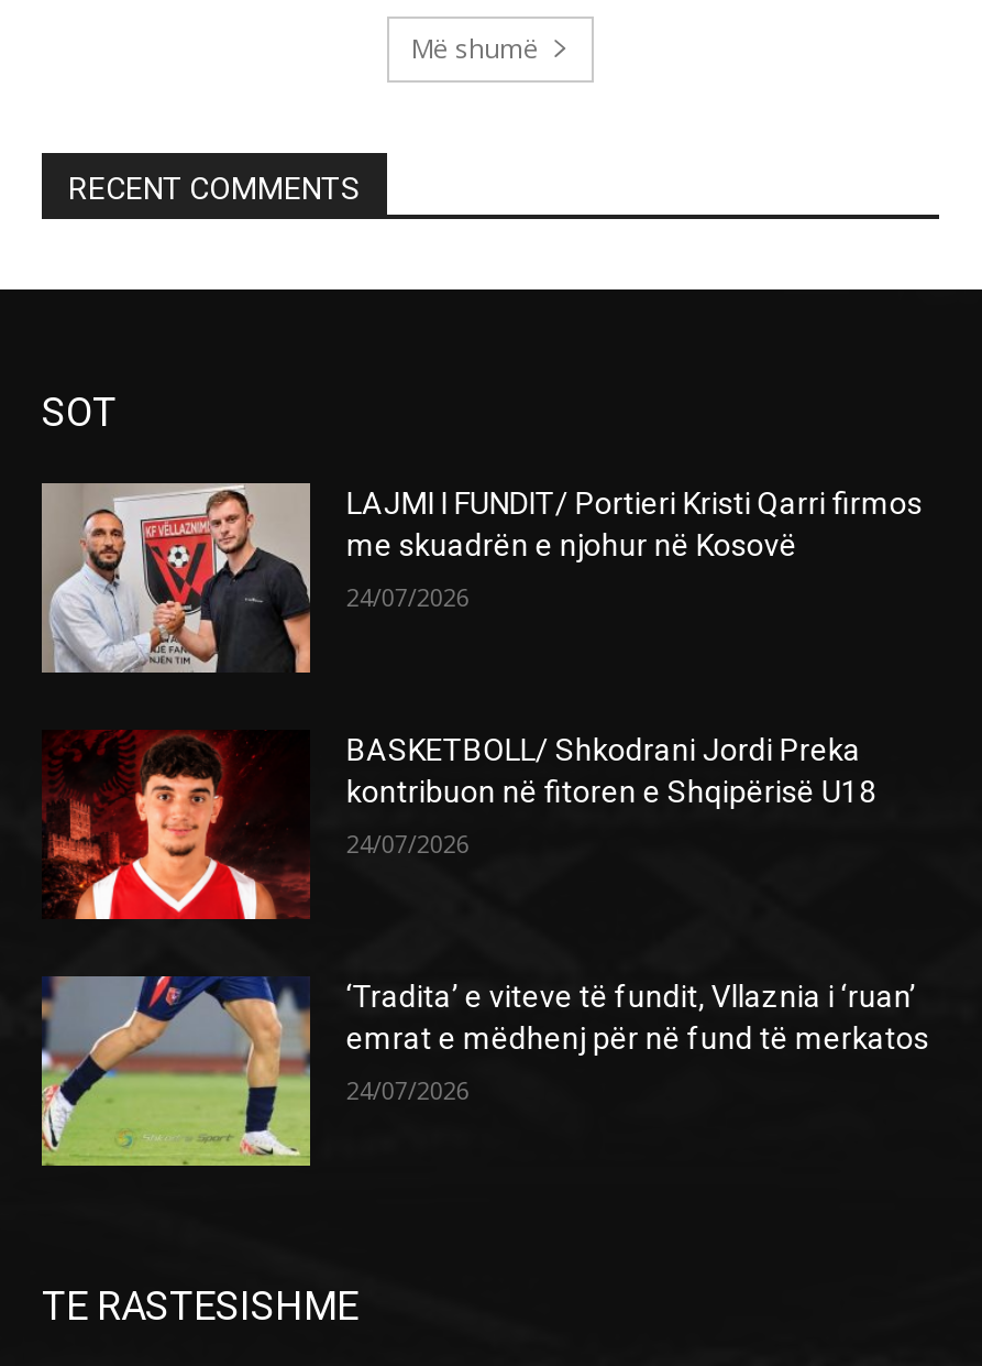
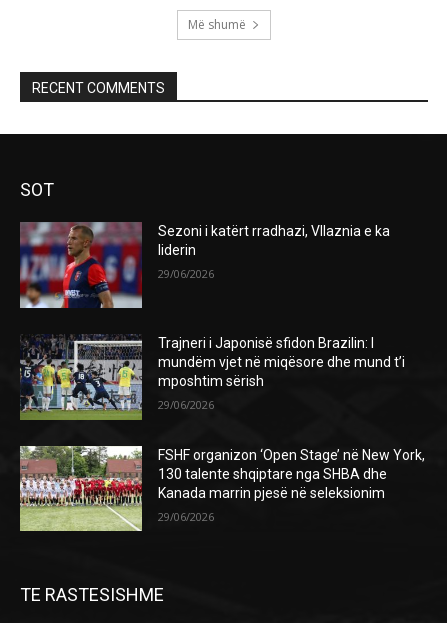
[40,483,922,675] [image] | LAJMI I FUNDIT/ Portieri Kristi Qarri firmos | me skuadrën e njohur në Kosovë -> [20,222,390,309] [image] | Sezoni i katërt rradhazi, Vllaznia e ka | liderin
[346,581,469,614] 24/07/2026 -> [158,266,214,281] 29/06/2026
[42,730,876,921] [image] | BASKETBOLL/ Shkodrani Jordi Preka | kontribuon në fitoren e Shqipërisë U18 -> [19,334,405,421] [image] | Trajneri i Japonisë sfidon Brazilin: I | mundëm vjet në miqësore dhe mund t’i | mposhtim sërish
[346,826,469,859] 24/07/2026 -> [158,397,214,412] 29/06/2026
[42,976,929,1168] [image] | ‘Tradita’ e viteve të fundit, Vllaznia i ‘ruan’ | emrat e mëdhenj për në fund të merkatos -> [19,445,425,532] [image] | FSHF organizon ‘Open Stage’ në New York, | 130 talente shqiptare nga SHBA dhe | Kanada marrin pjesë në seleksionim
[346,1072,469,1105] 24/07/2026 -> [158,509,214,524] 29/06/2026

